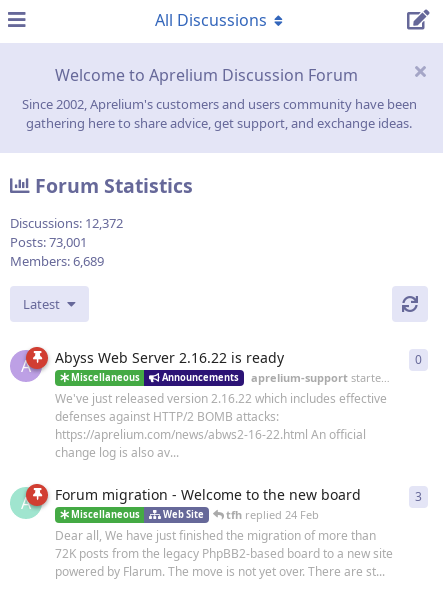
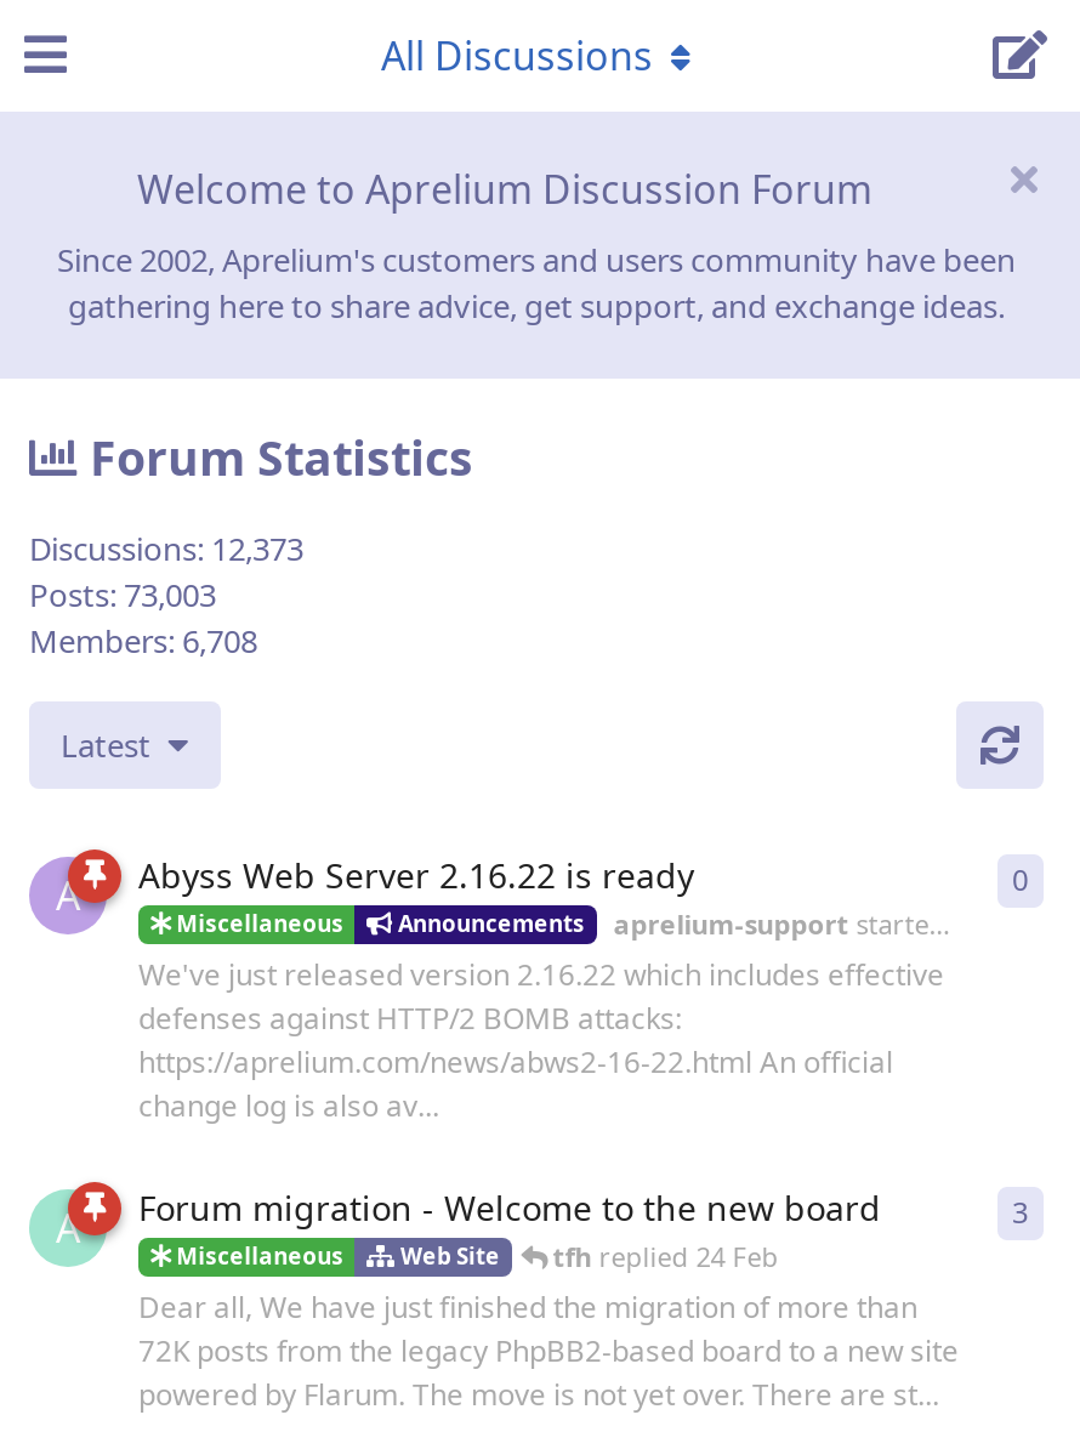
[10,214,123,232] Discussions: 12,372 -> [29,527,303,571] Discussions: 12,373
[10,233,87,251] Posts: 73,001 -> [29,573,216,617] Posts: 73,003
[10,252,104,270] Members: 6,689 -> [29,619,257,663] Members: 6,708

